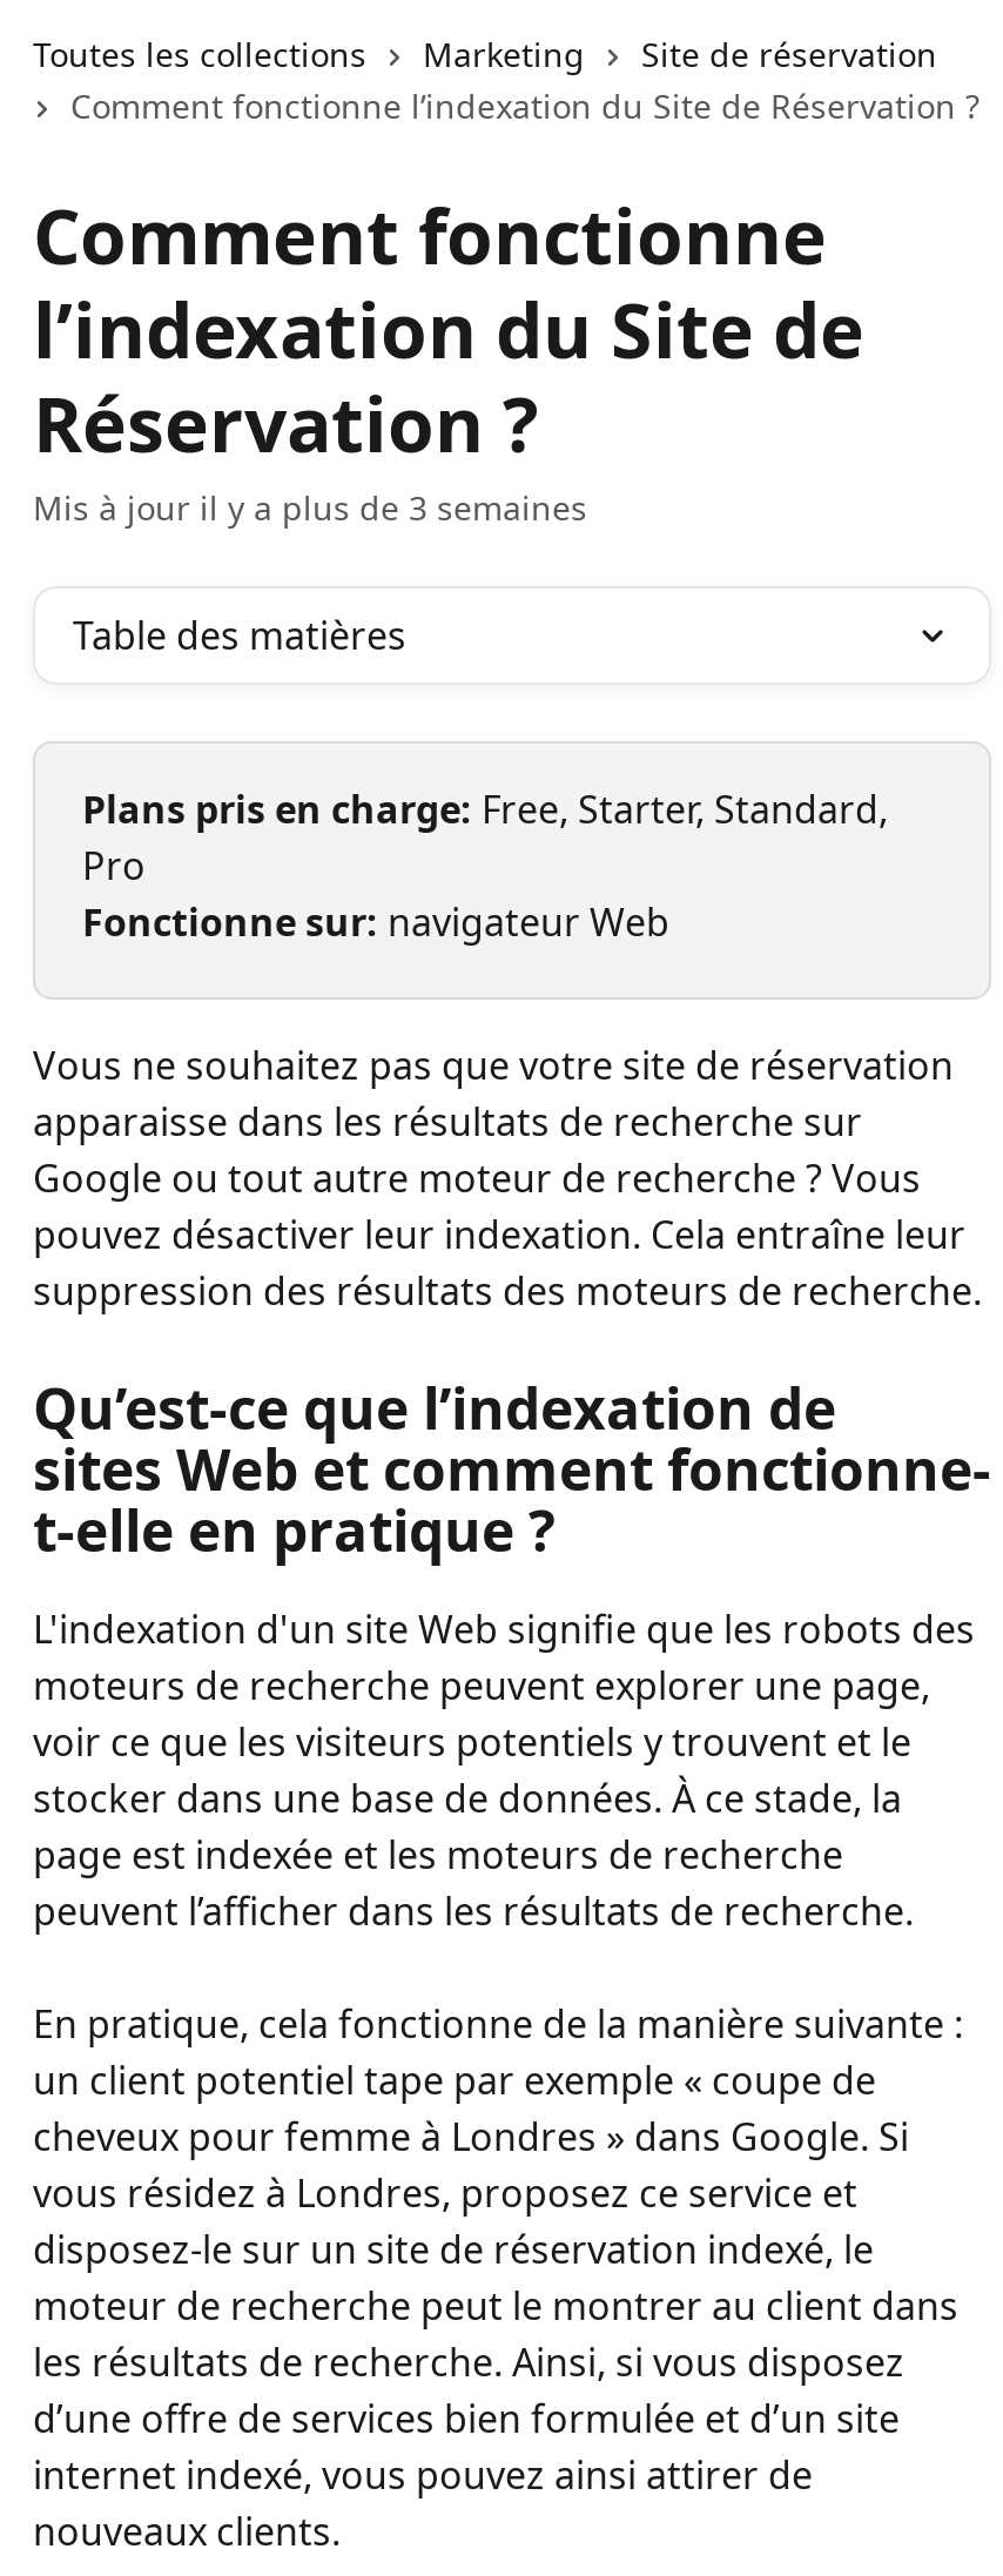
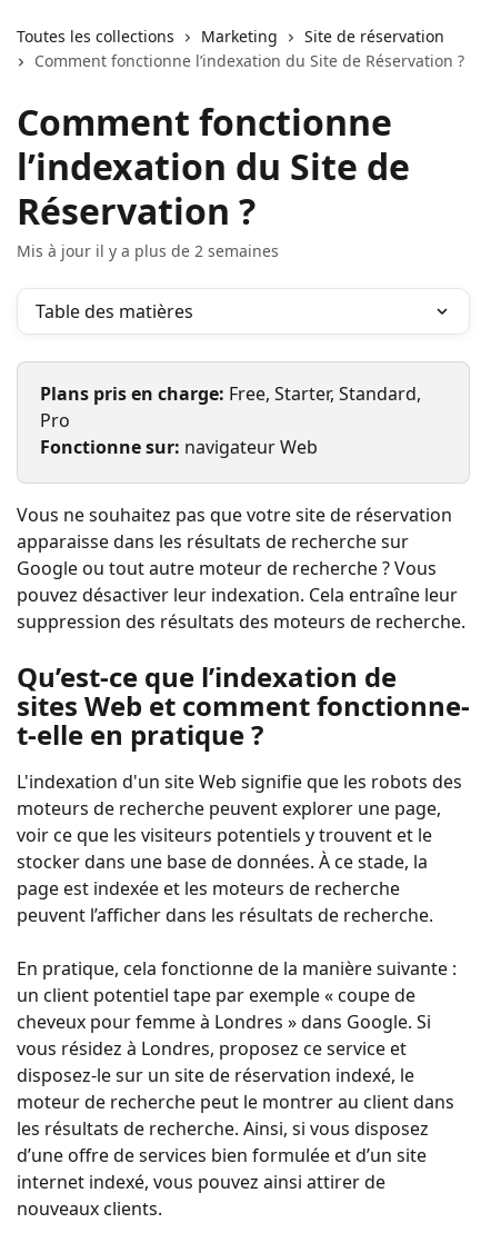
[33,485,587,530] Mis à jour il y a plus de 3 semaines -> [17,240,279,261] Mis à jour il y a plus de 2 semaines

